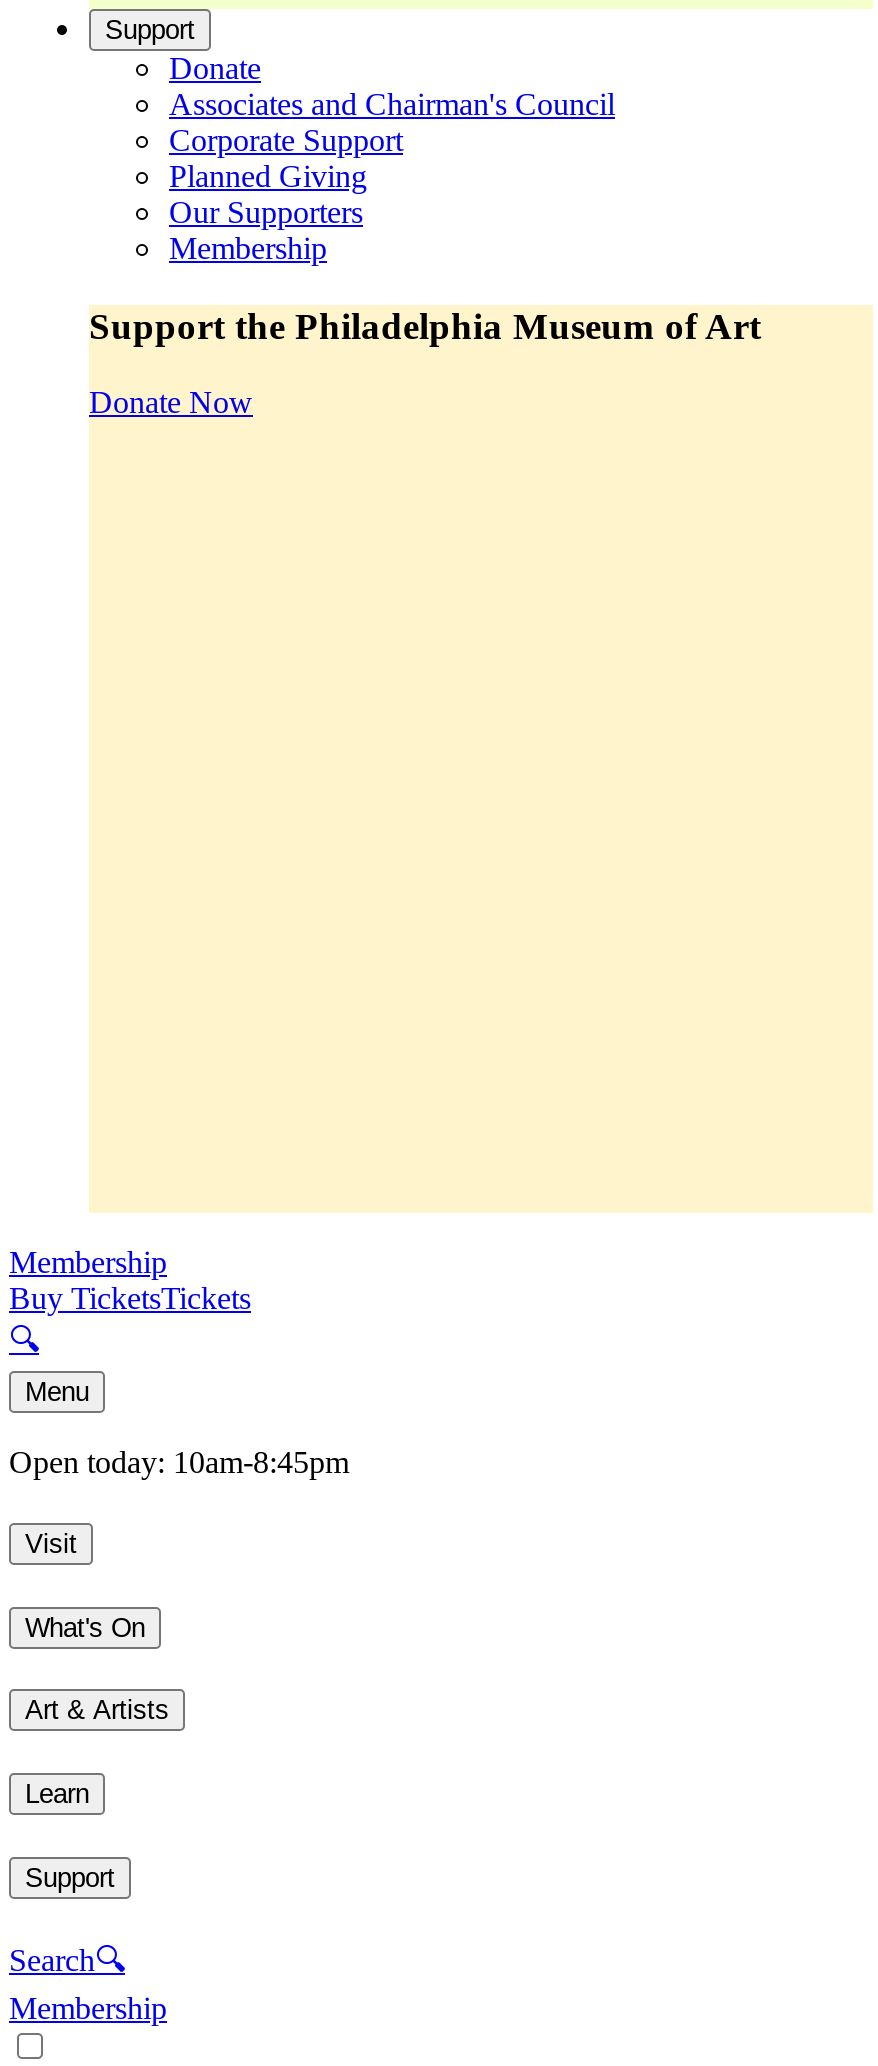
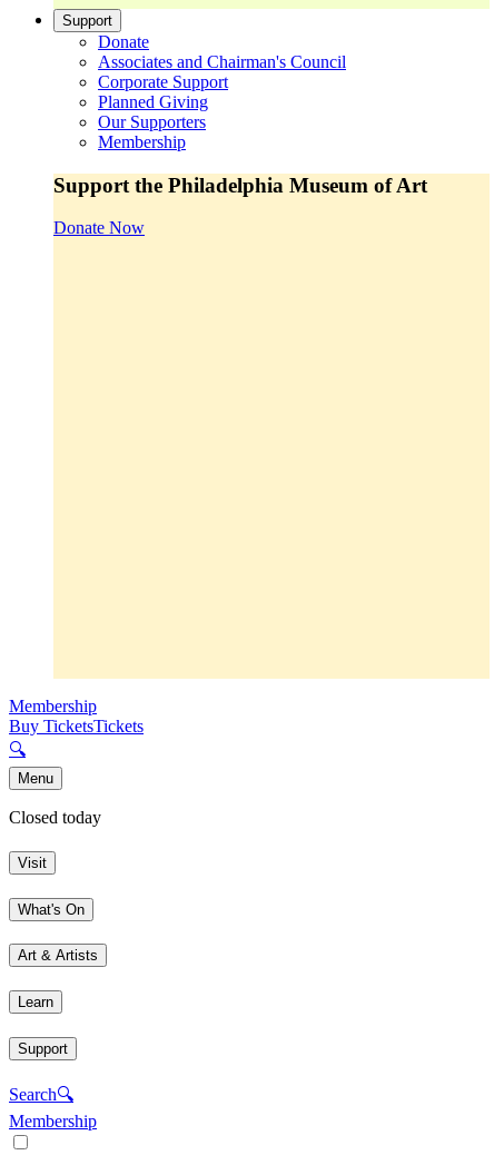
[9,1446,349,1480] Open today: 10am-8:45pm -> [9,808,101,827] Closed today

